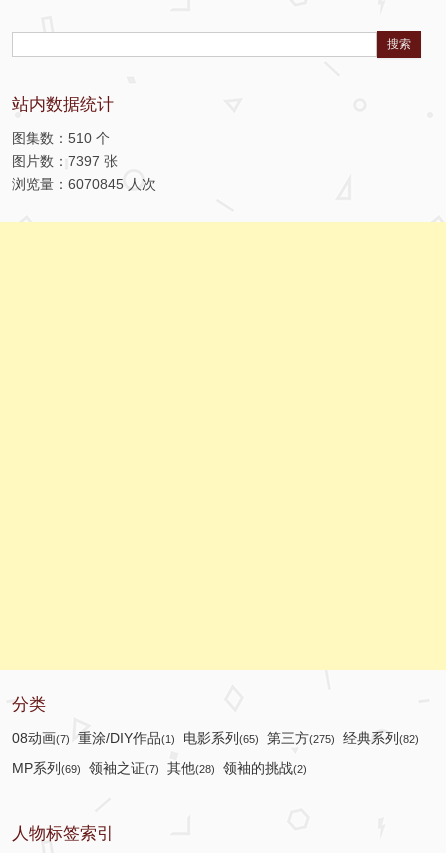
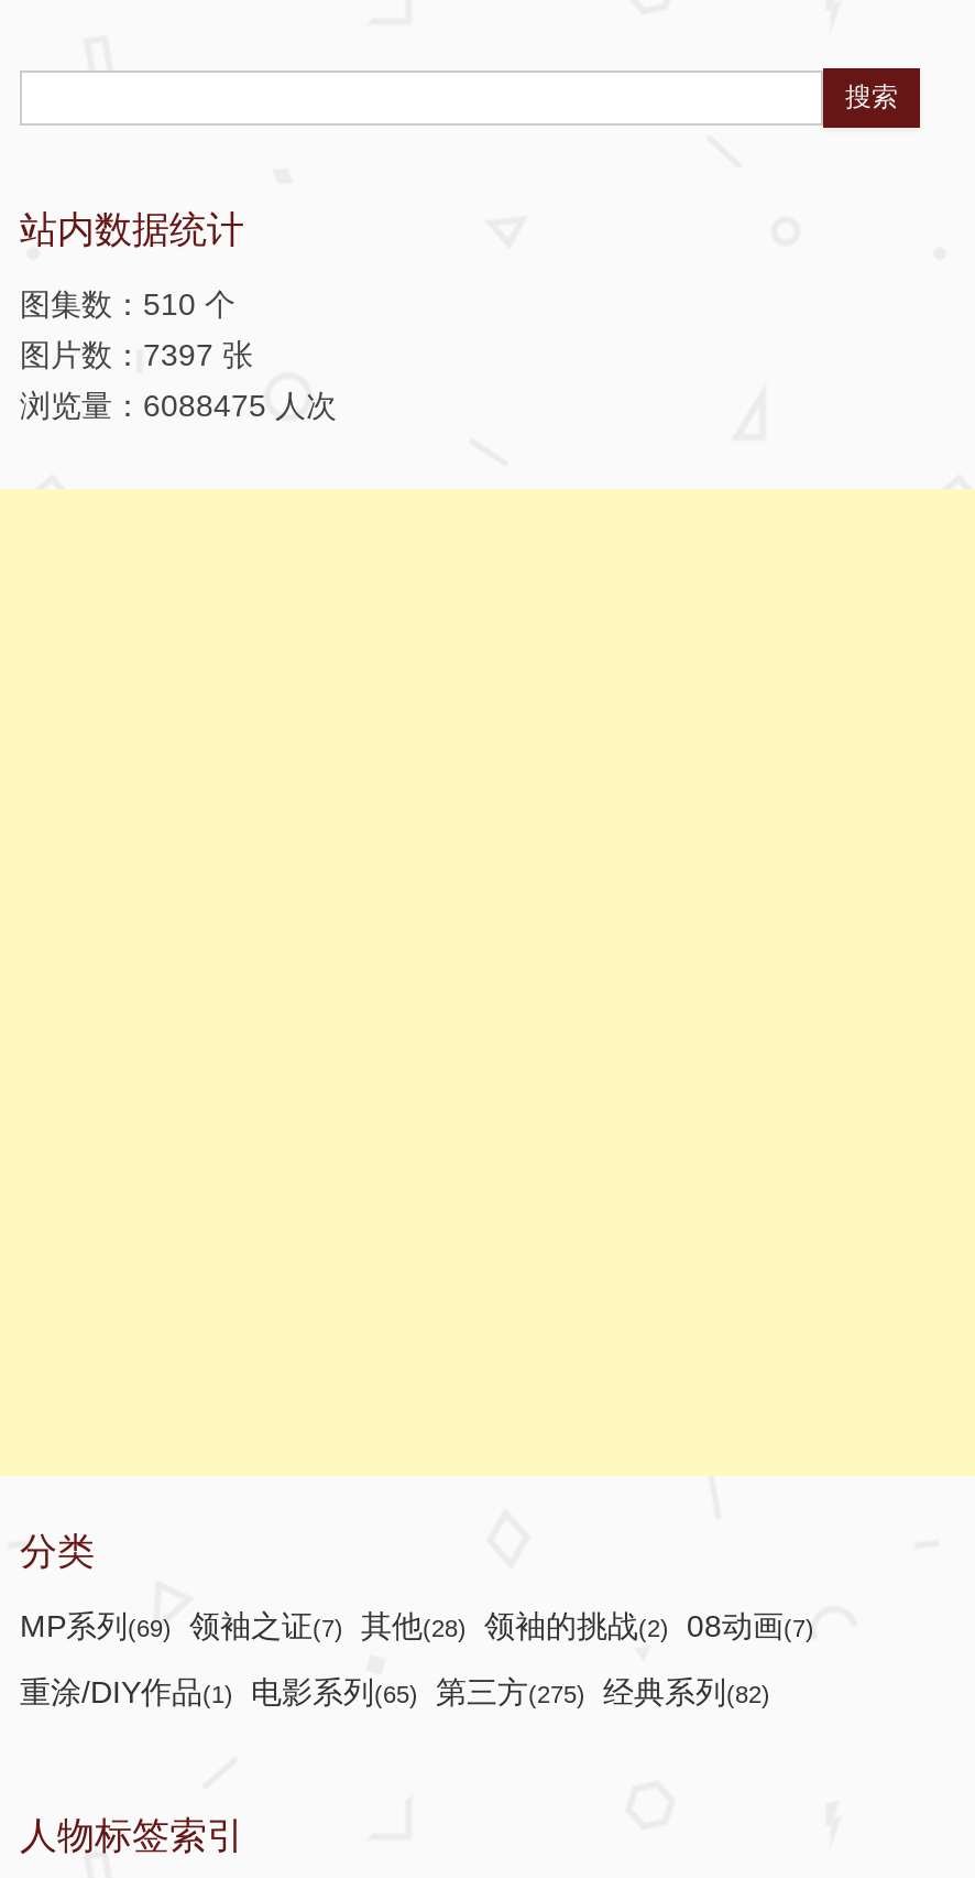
[12,176,156,192] 浏览量：6070845 人次 -> [20,388,337,423] 浏览量：6088475 人次
[12,730,419,746] 08动画(7) 重涂/DIY作品(1) 电影系列(65) 第三方(275) 经典系列(82) -> [20,1608,814,1643] MP系列(69) 领袖之证(7) 其他(28) 领袖的挑战(2) 08动画(7)
[12,760,307,776] MP系列(69) 领袖之证(7) 其他(28) 领袖的挑战(2) -> [20,1674,770,1709] 重涂/DIY作品(1) 电影系列(65) 第三方(275) 经典系列(82)

